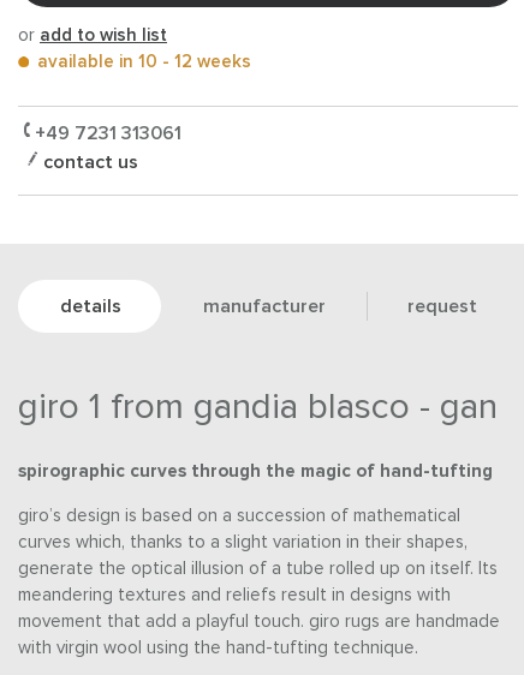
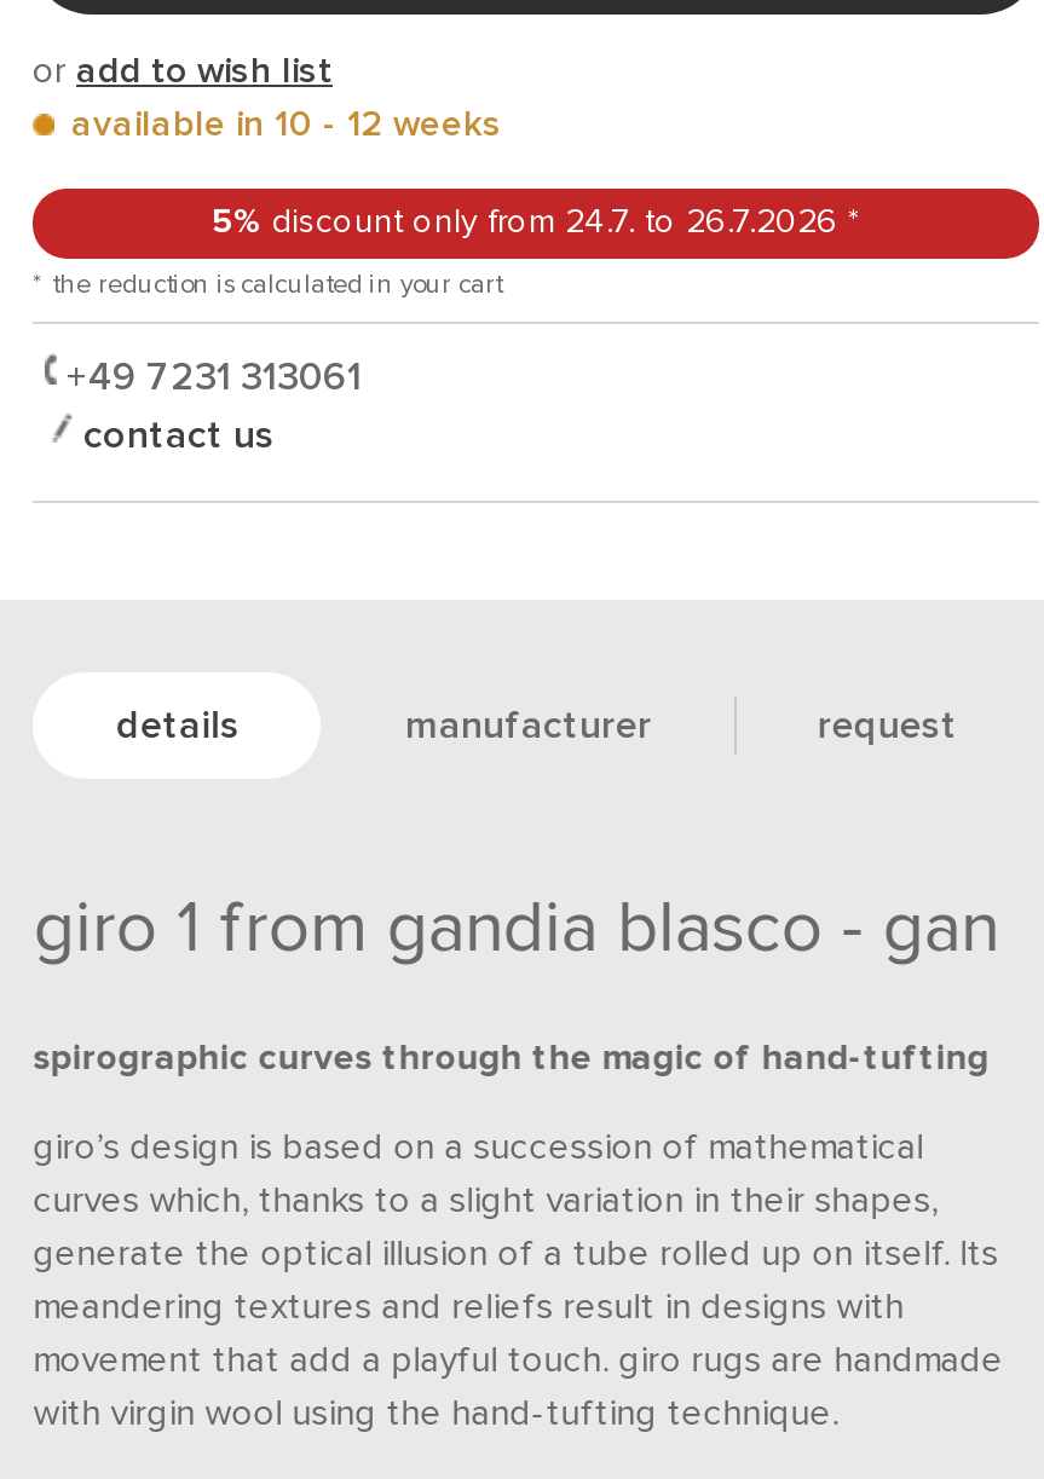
none -> [33,206,860,297] 5% discount only from 24.7. to 26.7.2026 * | * the reduction is calculated in your cart

